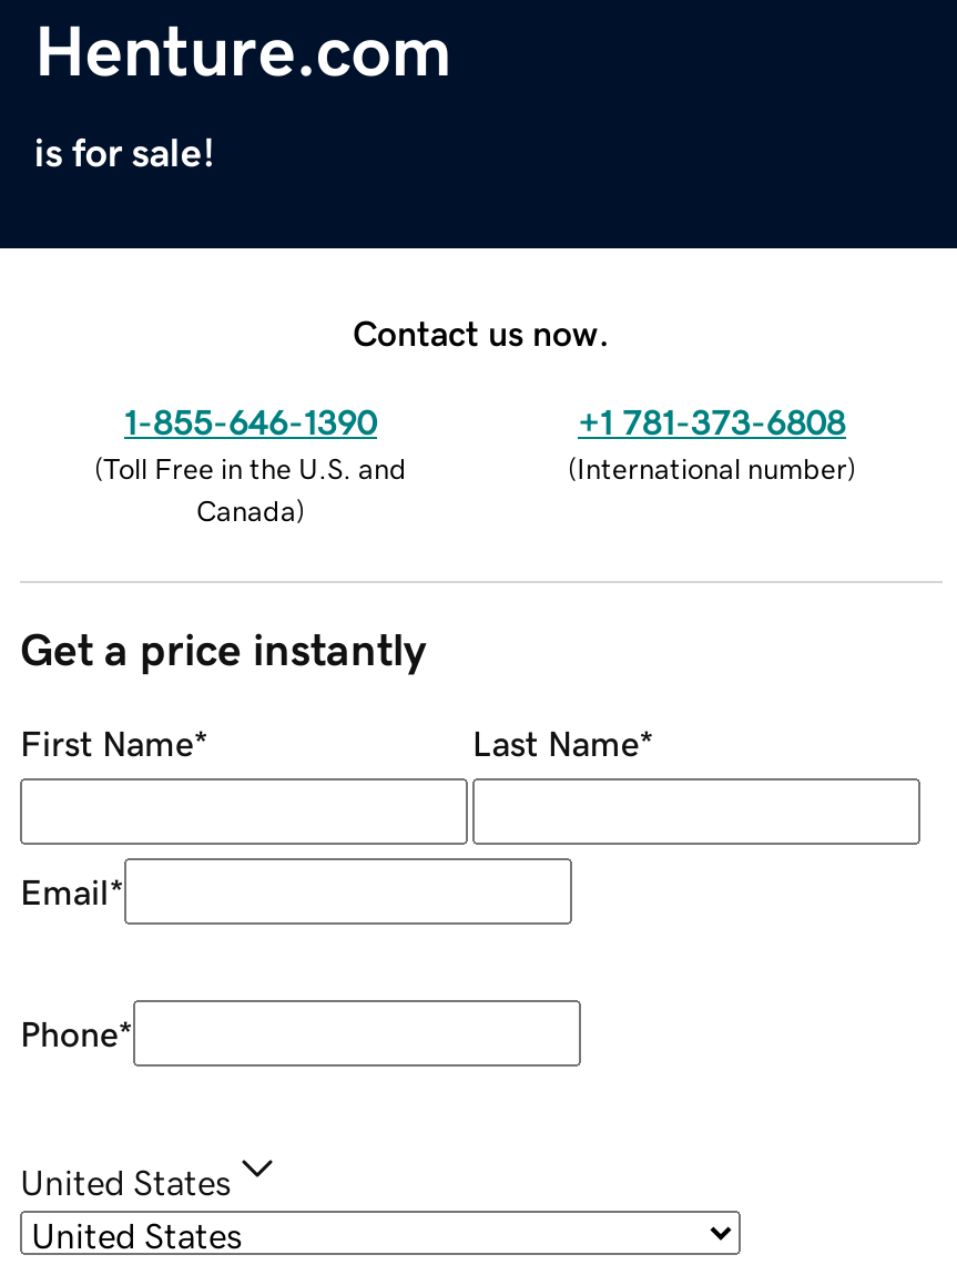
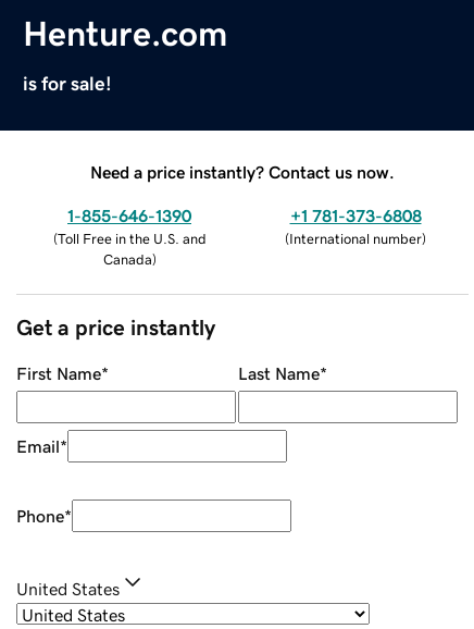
[353,314,610,349] Contact us now. -> [90,163,395,180] Need a price instantly? Contact us now.

